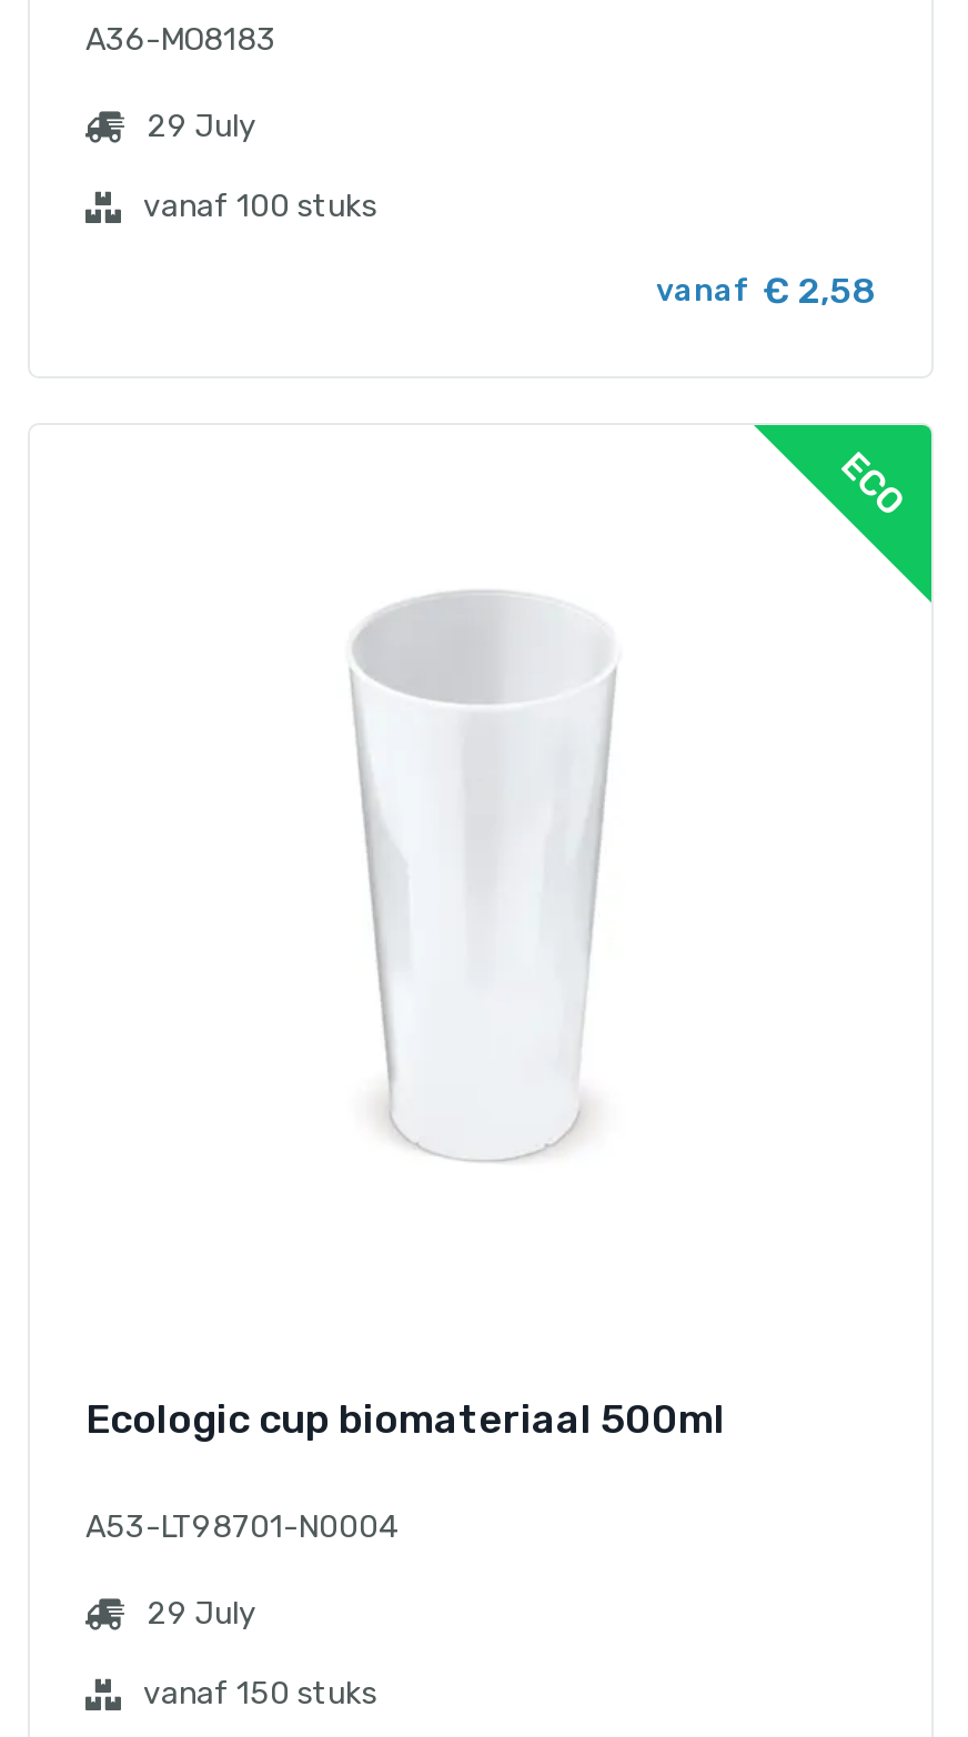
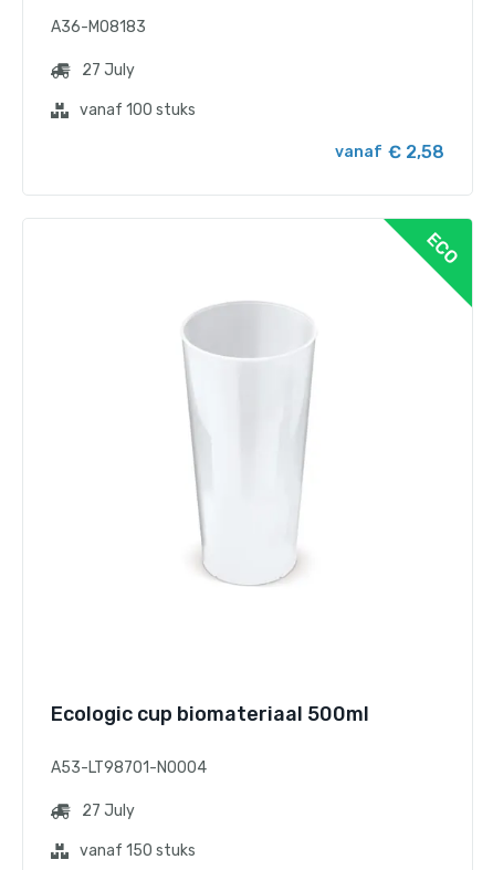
[148,108,256,145] 29 July -> [82,61,135,80] 27 July
[148,1595,256,1633] 29 July -> [82,801,135,820] 27 July

